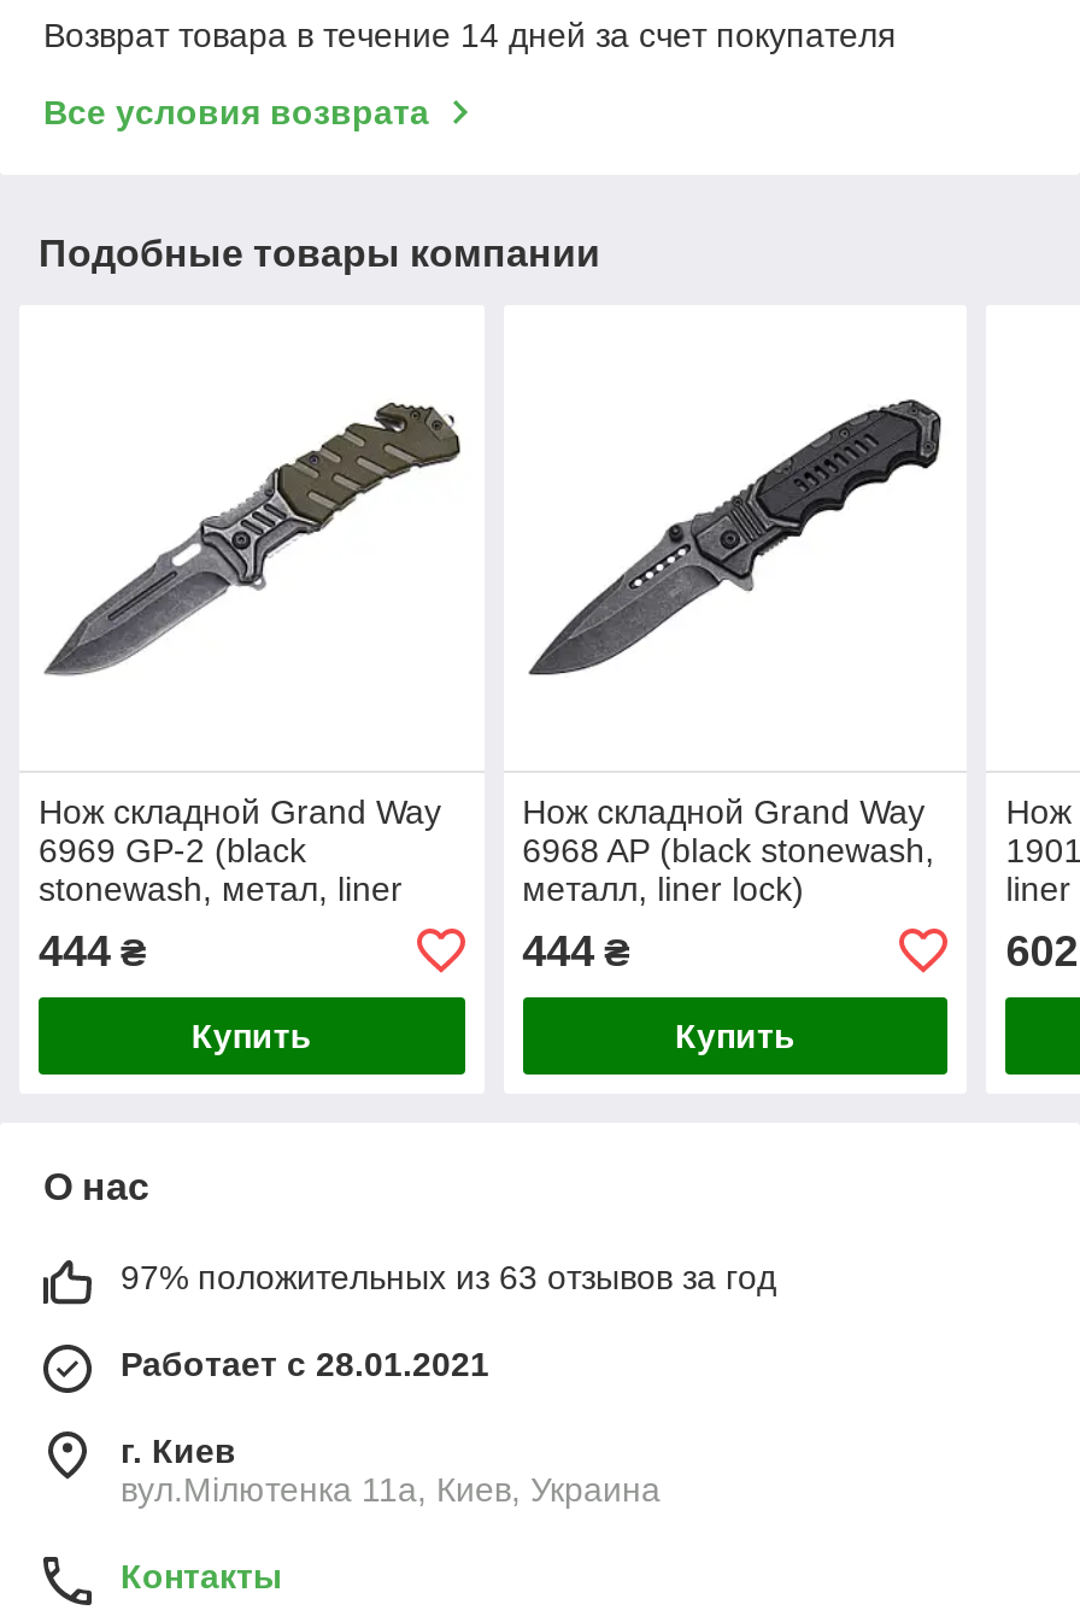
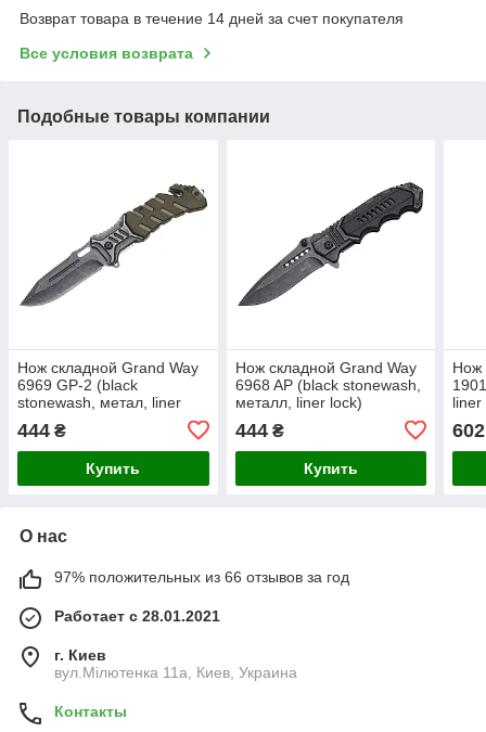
[121,1257,776,1296] 97% положительных из 63 отзывов за год -> [54,568,349,585] 97% положительных из 66 отзывов за год

